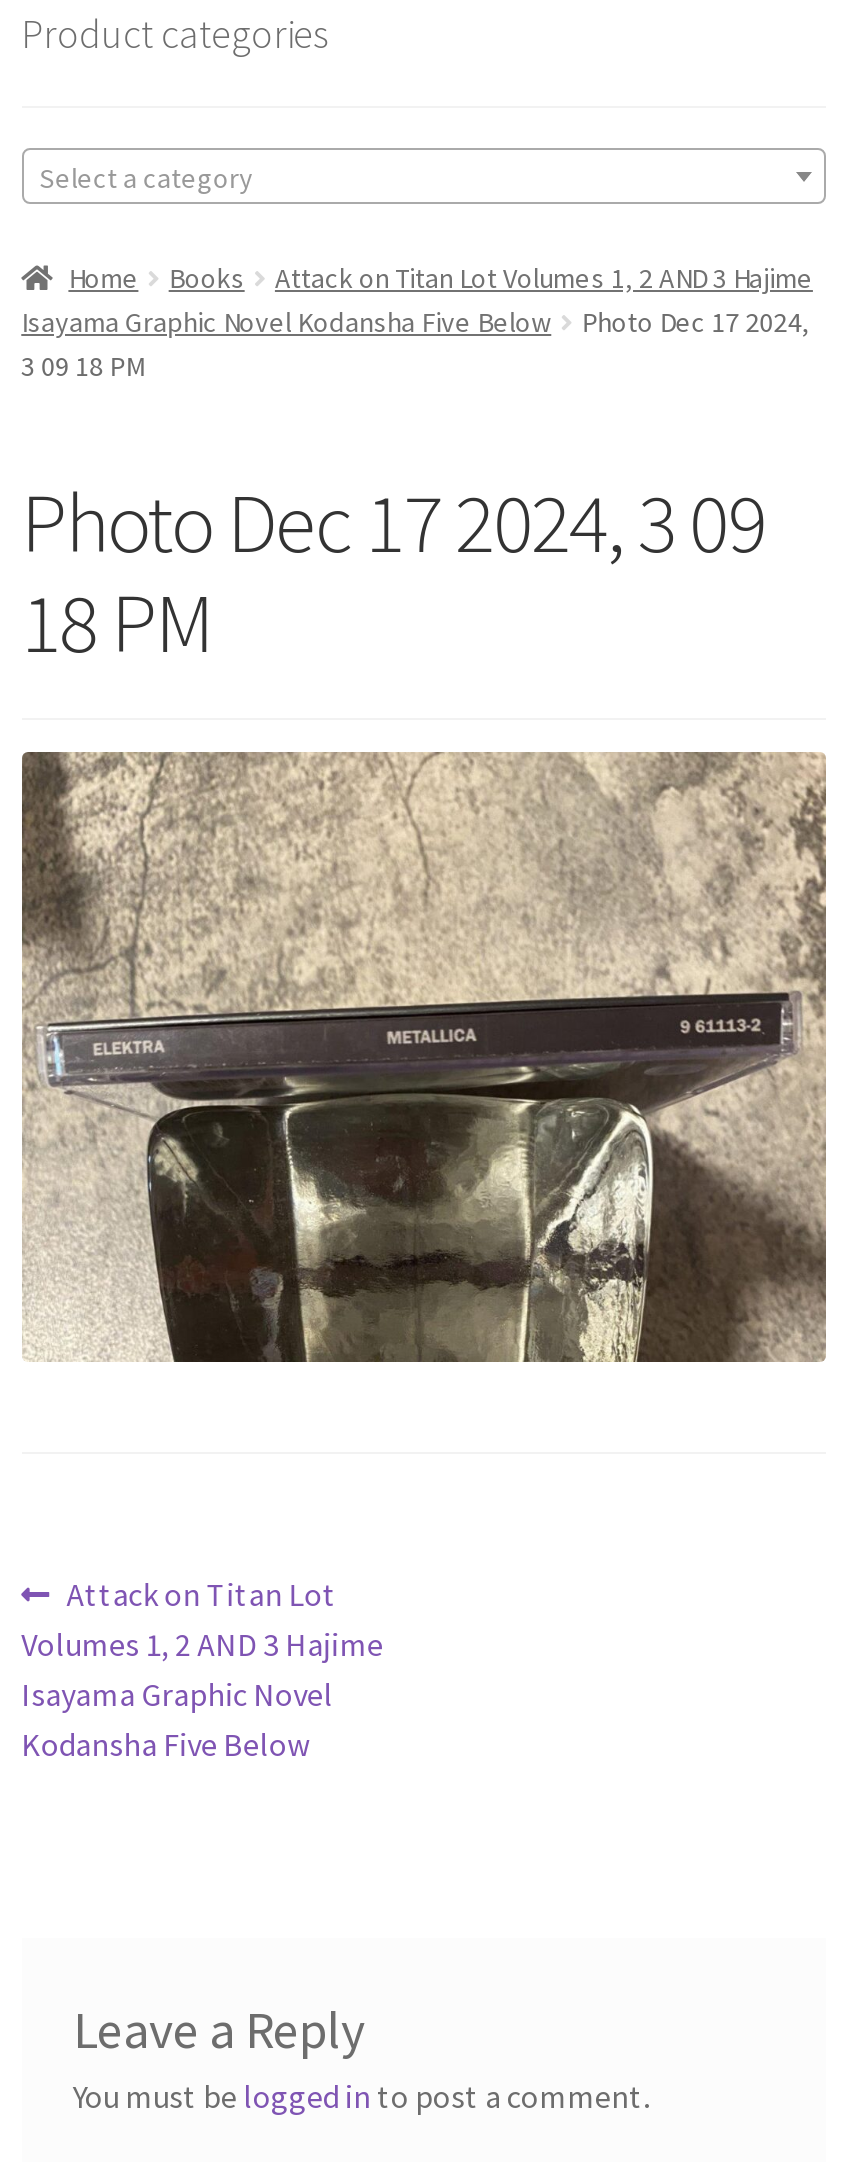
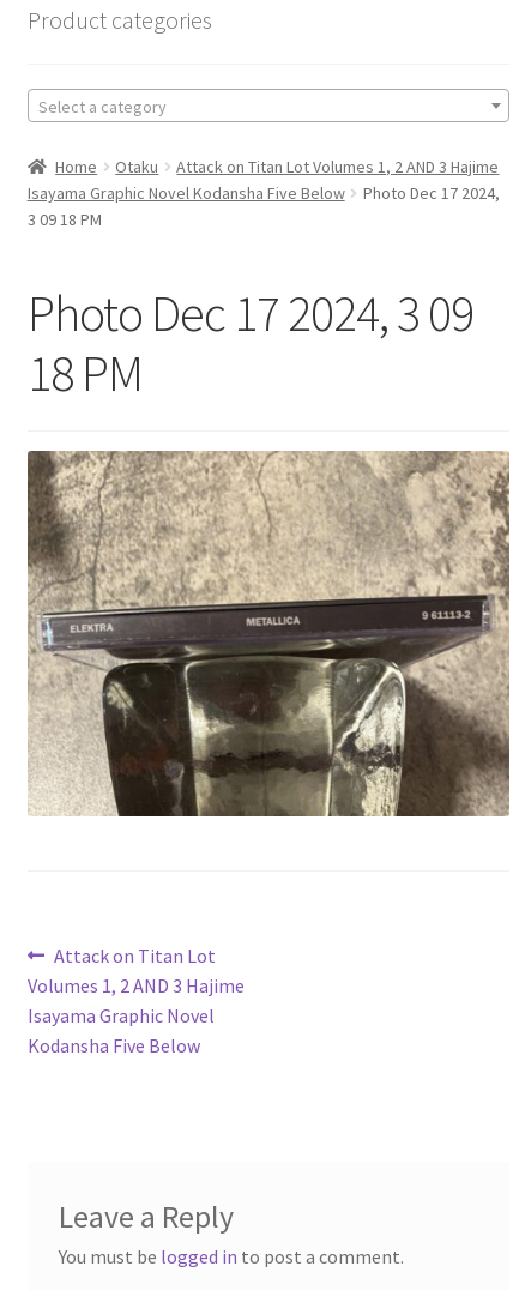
[169,260,245,296] Books -> [115,156,159,178] Otaku

